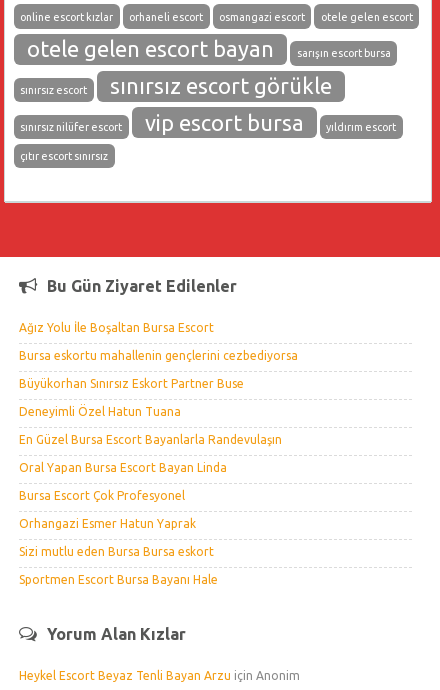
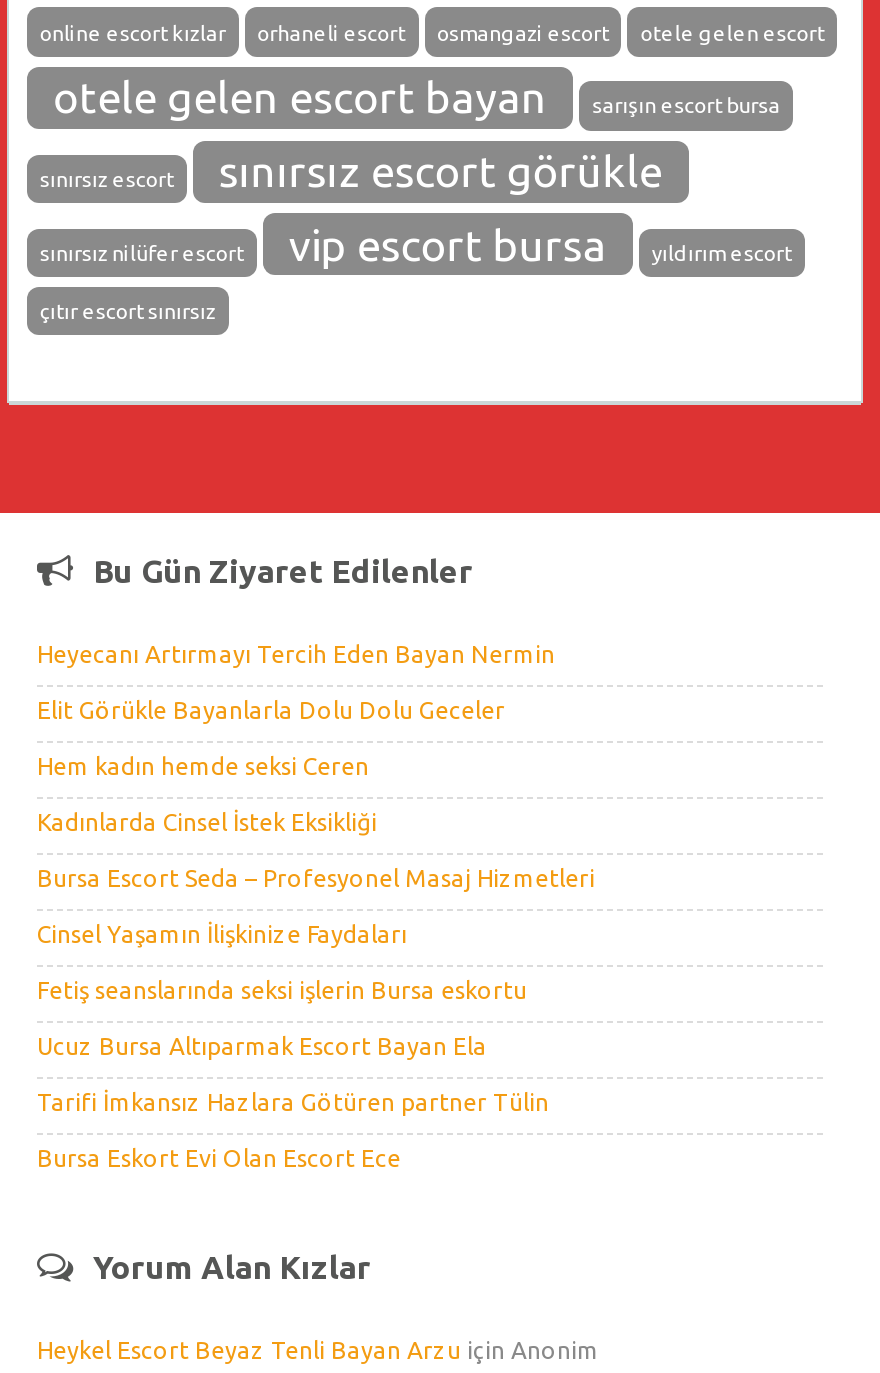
[19,321,214,334] Ağız Yolu İle Boşaltan Bursa Escort -> [37,642,555,668] Heyecanı Artırmayı Tercih Eden Bayan Nermin
[19,349,298,362] Bursa eskortu mahallenin gençlerini cezbediyorsa -> [37,698,505,724] Elit Görükle Bayanlarla Dolu Dolu Geceler
[19,377,244,390] Büyükorhan Sınırsız Eskort Partner Buse -> [37,754,369,780] Hem kadın hemde seksi Ceren
[19,405,181,418] Deneyimli Özel Hatun Tuana -> [37,810,377,836] Kadınlarda Cinsel İstek Eksikliği
[19,433,282,446] En Güzel Bursa Escort Bayanlarla Randevulaşın -> [37,866,595,892] Bursa Escort Seda – Profesyonel Masaj Hizmetleri
[19,461,227,474] Oral Yapan Bursa Escort Bayan Linda -> [37,922,407,948] Cinsel Yaşamın İlişkinize Faydaları
[19,489,185,502] Bursa Escort Çok Profesyonel -> [37,978,527,1004] Fetiş seanslarında seksi işlerin Bursa eskortu
[19,517,196,530] Orhangazi Esmer Hatun Yaprak -> [37,1034,487,1060] Ucuz Bursa Altıparmak Escort Bayan Ela
[19,545,214,558] Sizi mutlu eden Bursa Bursa eskort -> [37,1090,549,1116] Tarifi İmkansız Hazlara Götüren partner Tülin
[19,573,218,586] Sportmen Escort Bursa Bayanı Hale -> [37,1146,401,1172] Bursa Eskort Evi Olan Escort Ece

